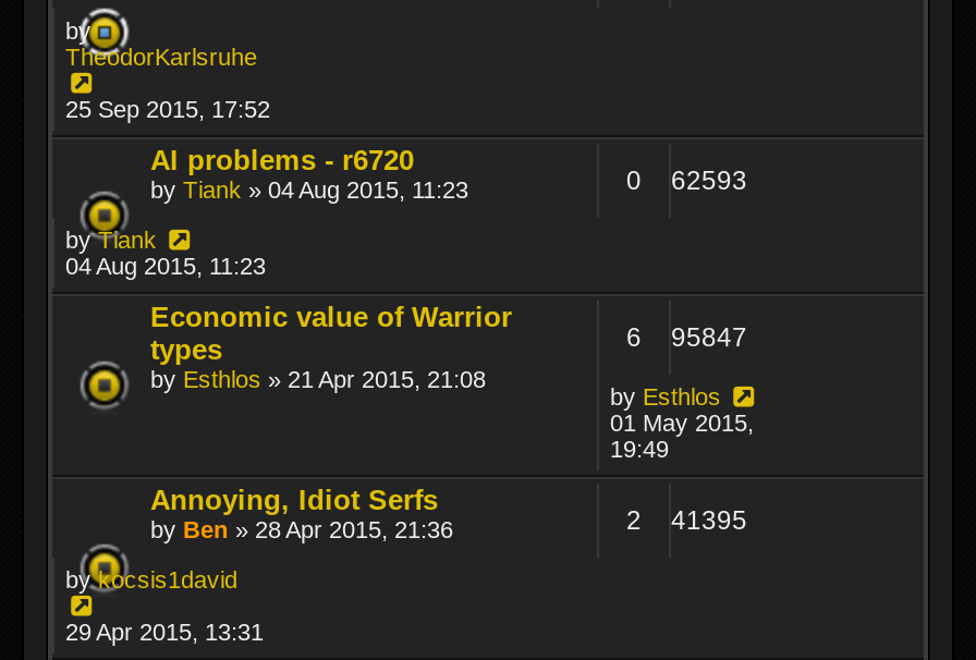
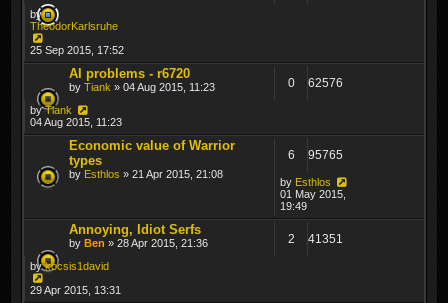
[626,165,747,195] 0 62593 -> [287,76,343,90] 0 62576
[626,322,747,352] 6 95847 -> [287,148,343,162] 6 95765
[626,505,747,535] 2 41395 -> [287,232,343,246] 2 41351

